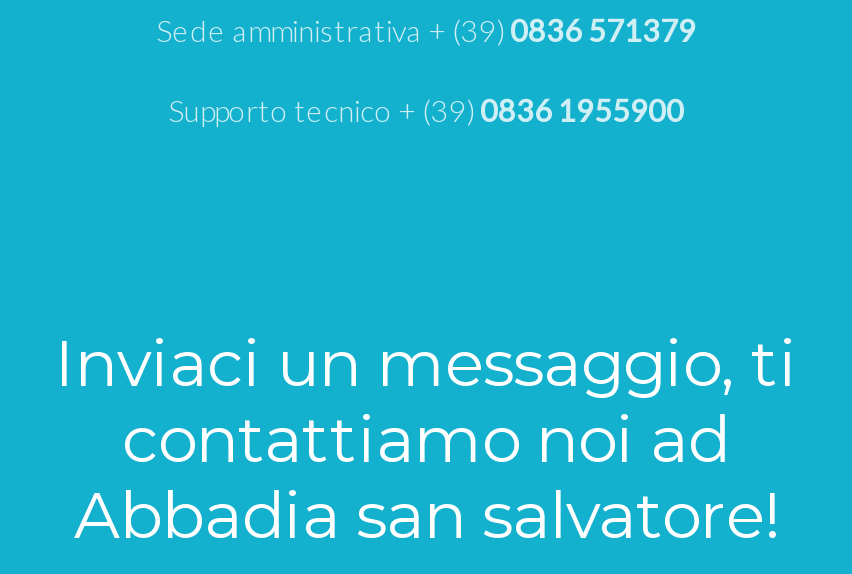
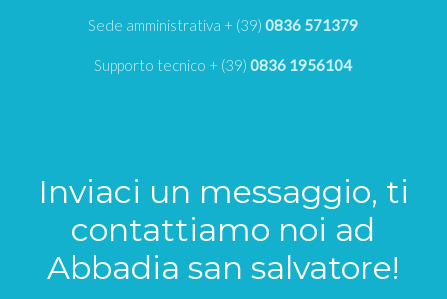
[168,92,684,128] Supporto tecnico + (39) 0836 1955900 -> [94,56,352,74] Supporto tecnico + (39) 0836 1956104

